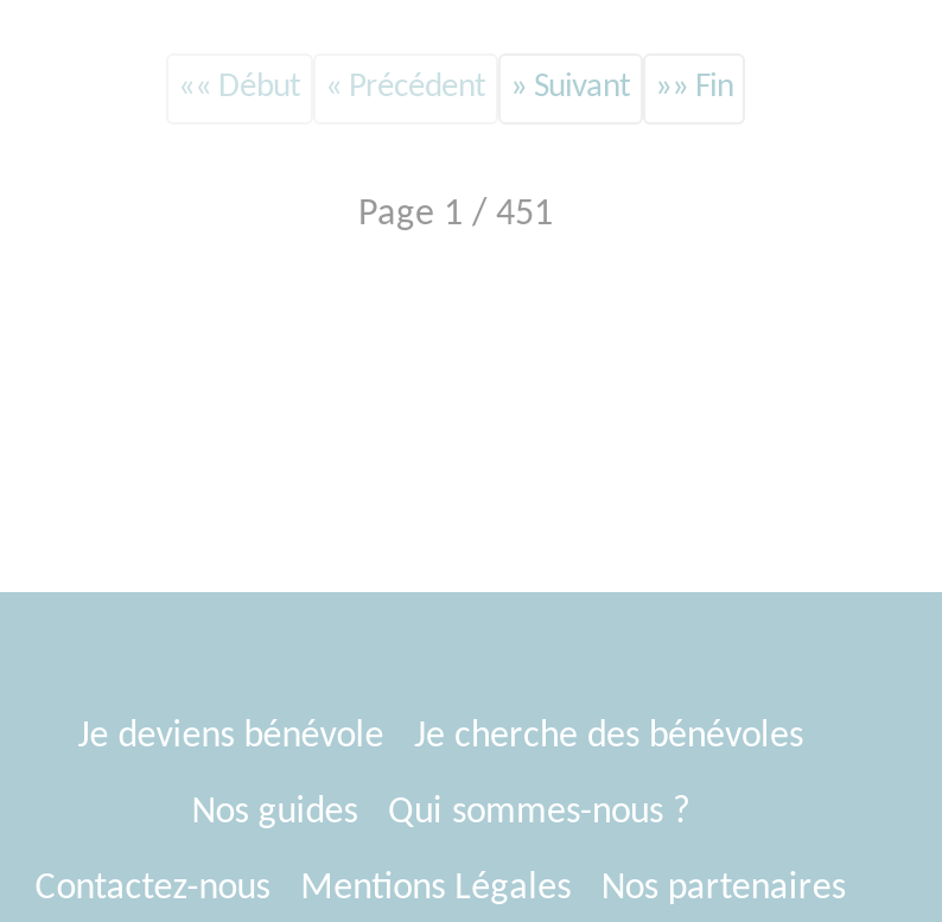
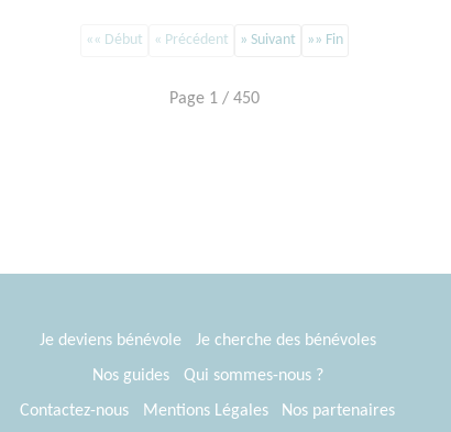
[358,196,553,234] Page 1 / 451 -> [169,90,260,108] Page 1 / 450

